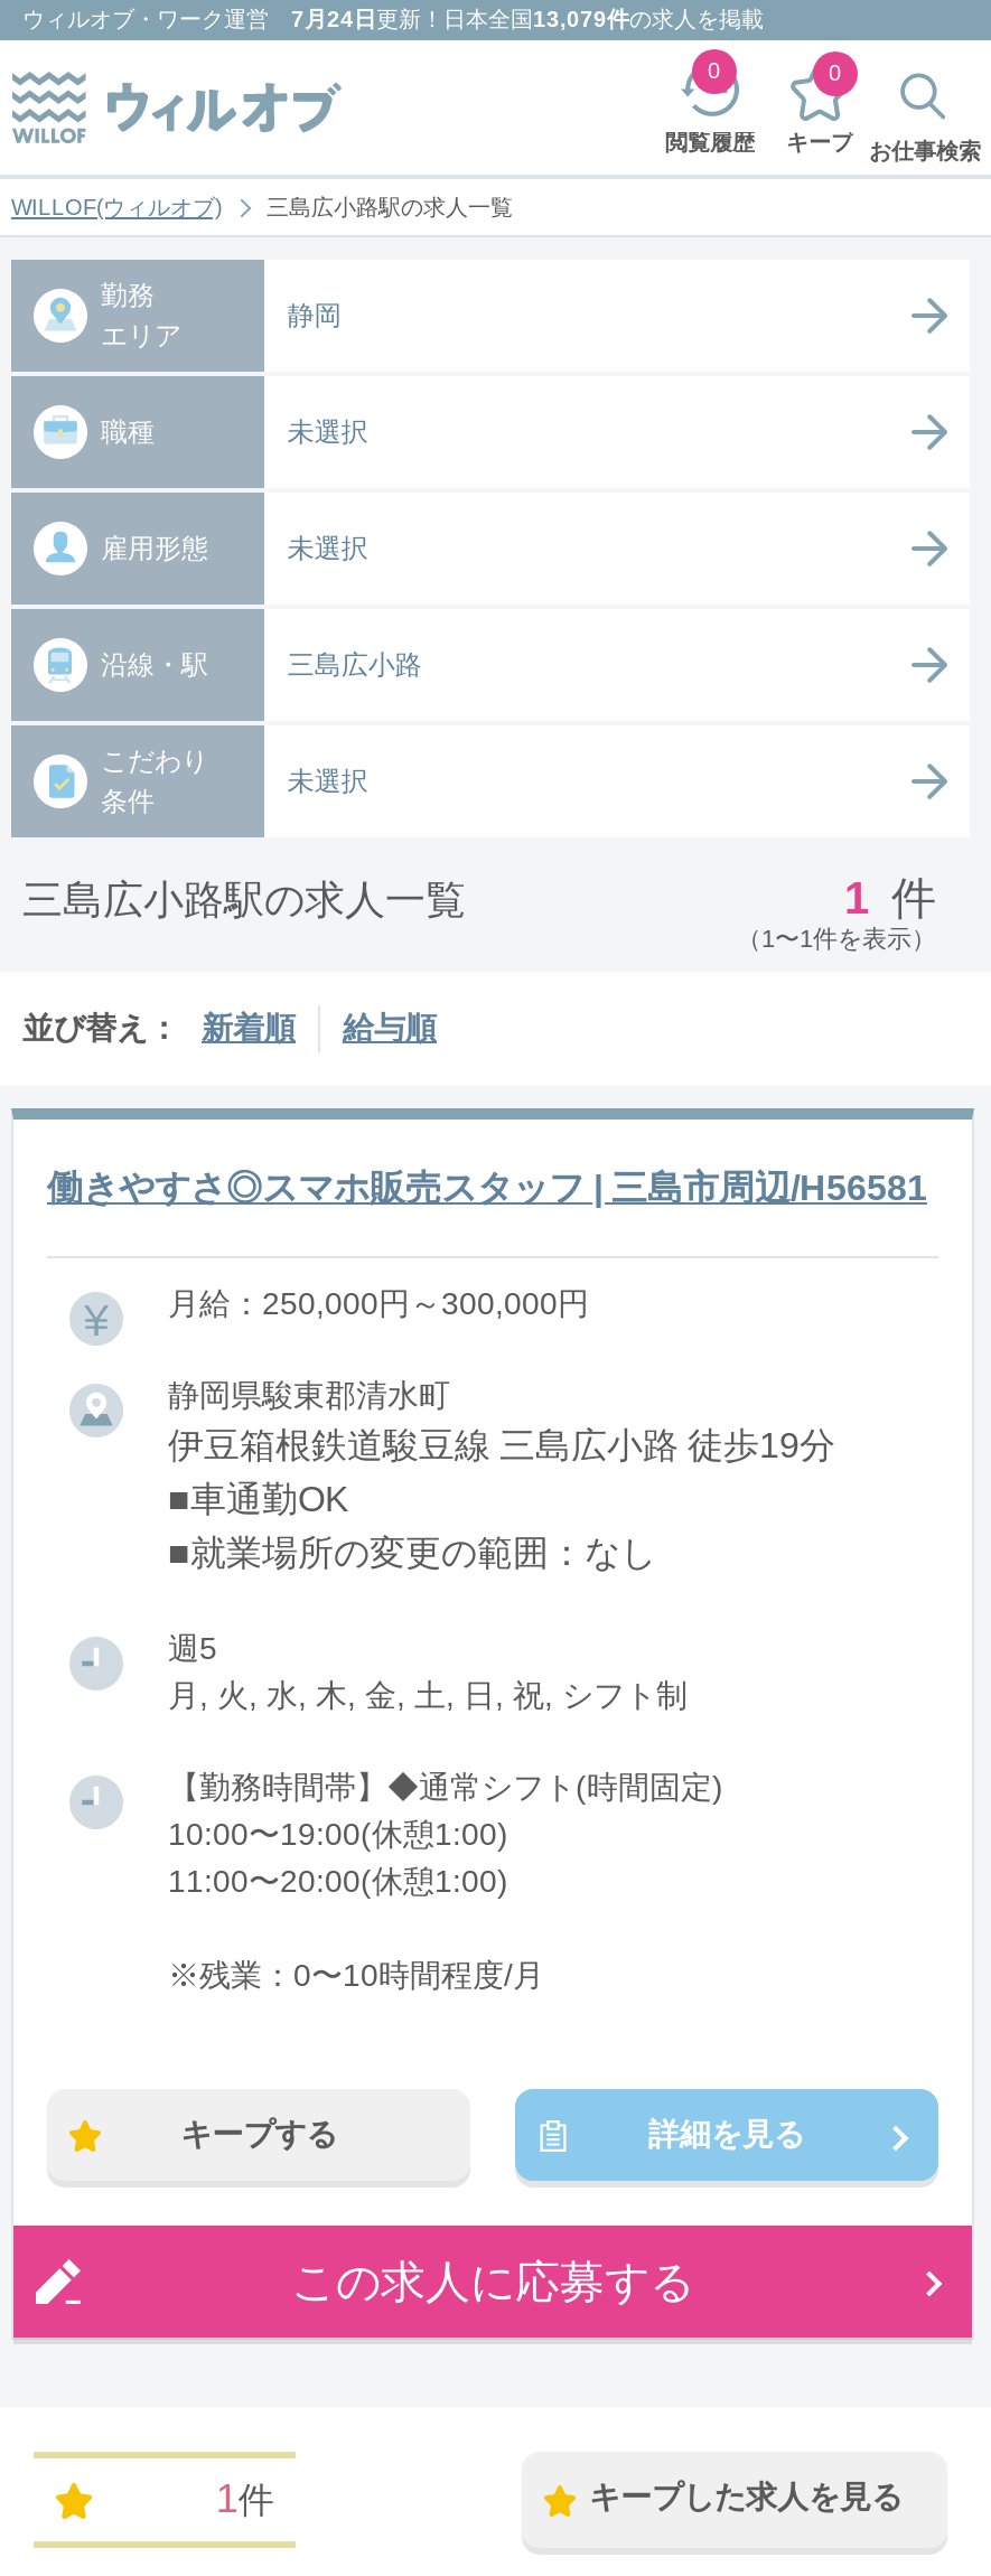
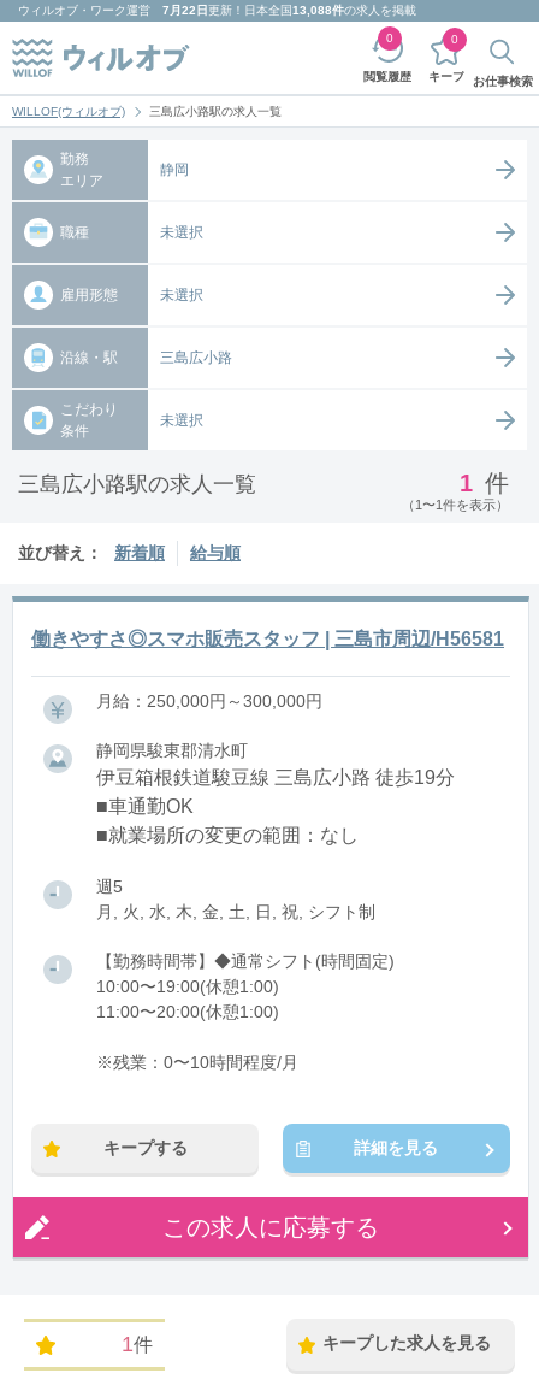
[22,7,764,31] ウィルオブ・ワーク運営7月24日更新！日本全国13,079件の求人を掲載 -> [18,4,416,17] ウィルオブ・ワーク運営7月22日更新！日本全国13,088件の求人を掲載

